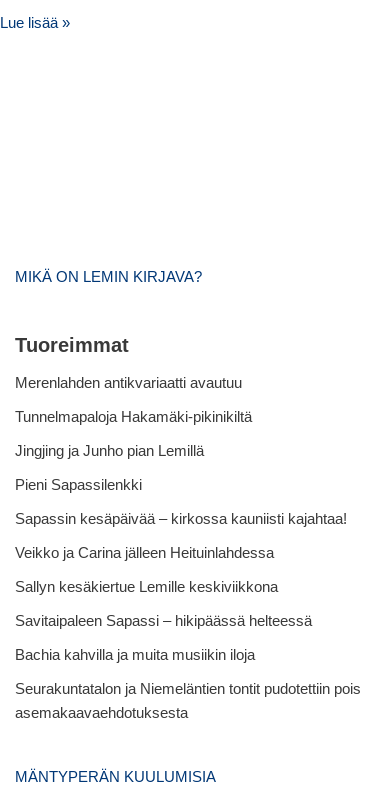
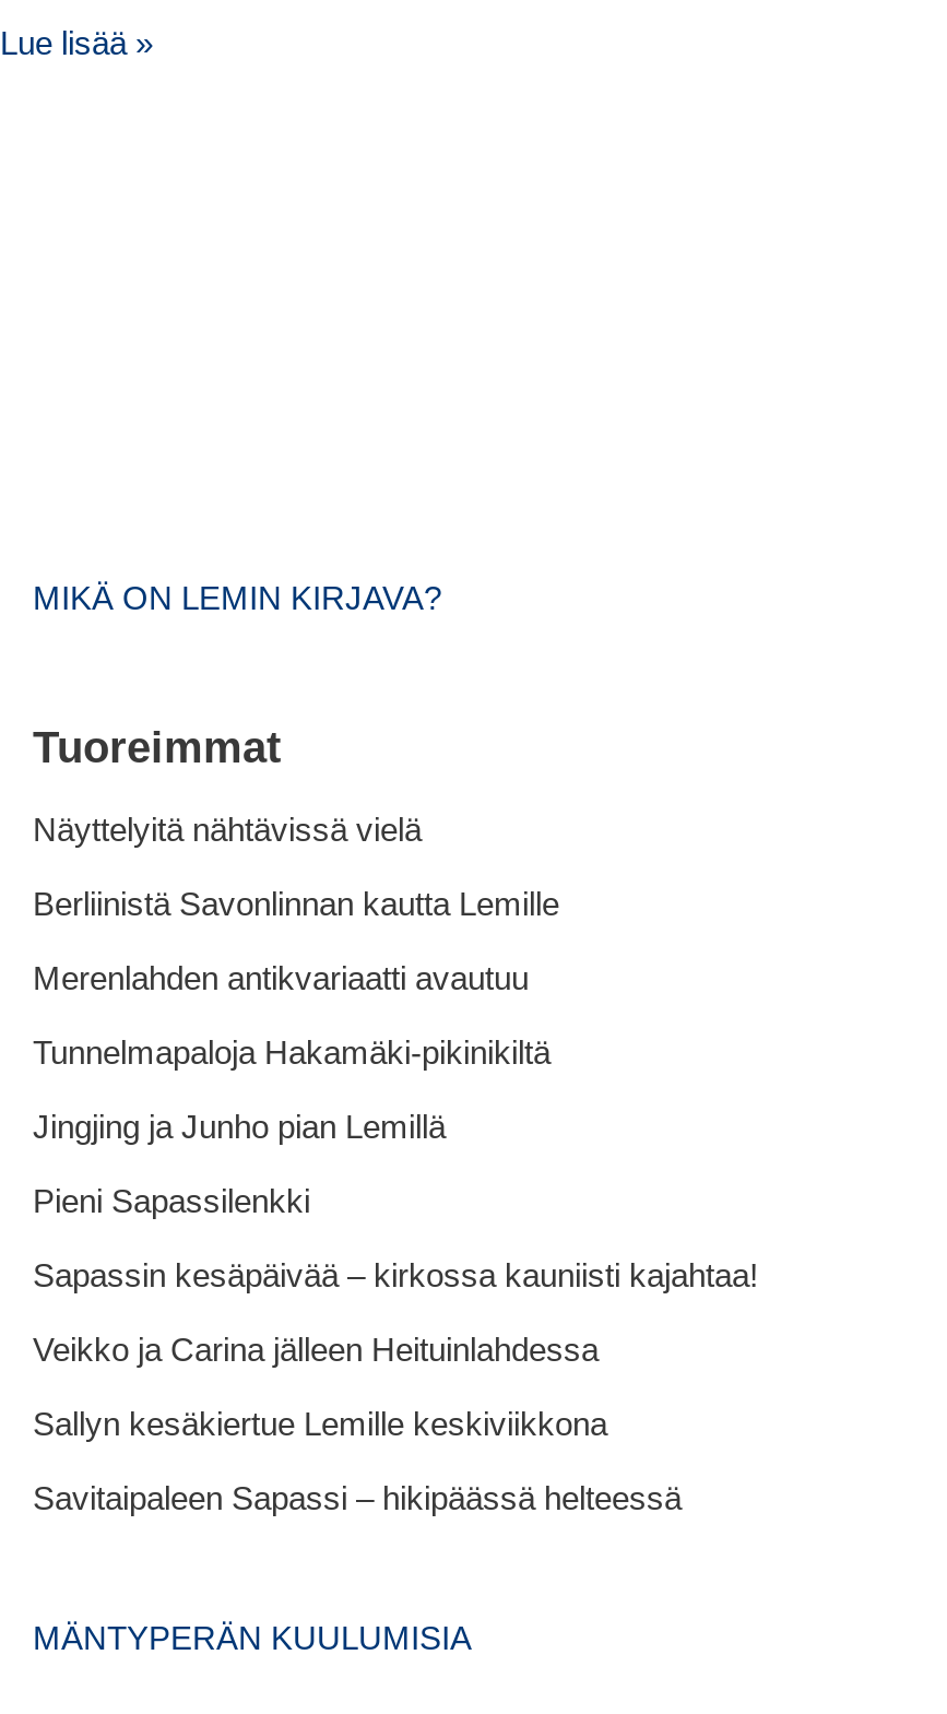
none -> [33,810,559,922] Näyttelyitä nähtävissä vielä | Berliinistä Savonlinnan kautta Lemille
moved [15,374,347,629] -> [33,959,758,1516]: Merenlahden antikvariaatti avautuu | Tunnelmapaloja Hakamäki-pikinikiltä | Jingjing ja Junho pian Lemillä | Pieni Sapassilenkki | Sapassin kesäpäivää – kirkossa kauniisti kajahtaa! | Veikko ja Carina jälleen Heituinlahdessa | Sallyn kesäkiertue Lemille keskiviikkona | Savitaipaleen Sapassi – hikipäässä helteessä
[15,646,361,721] Bachia kahvilla ja muita musiikin iloja | Seurakuntatalon ja Niemeläntien tontit pudotettiin pois | asemakaavaehdotuksesta -> none

